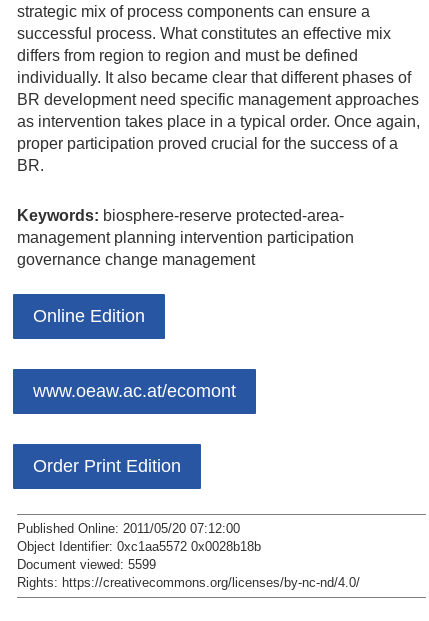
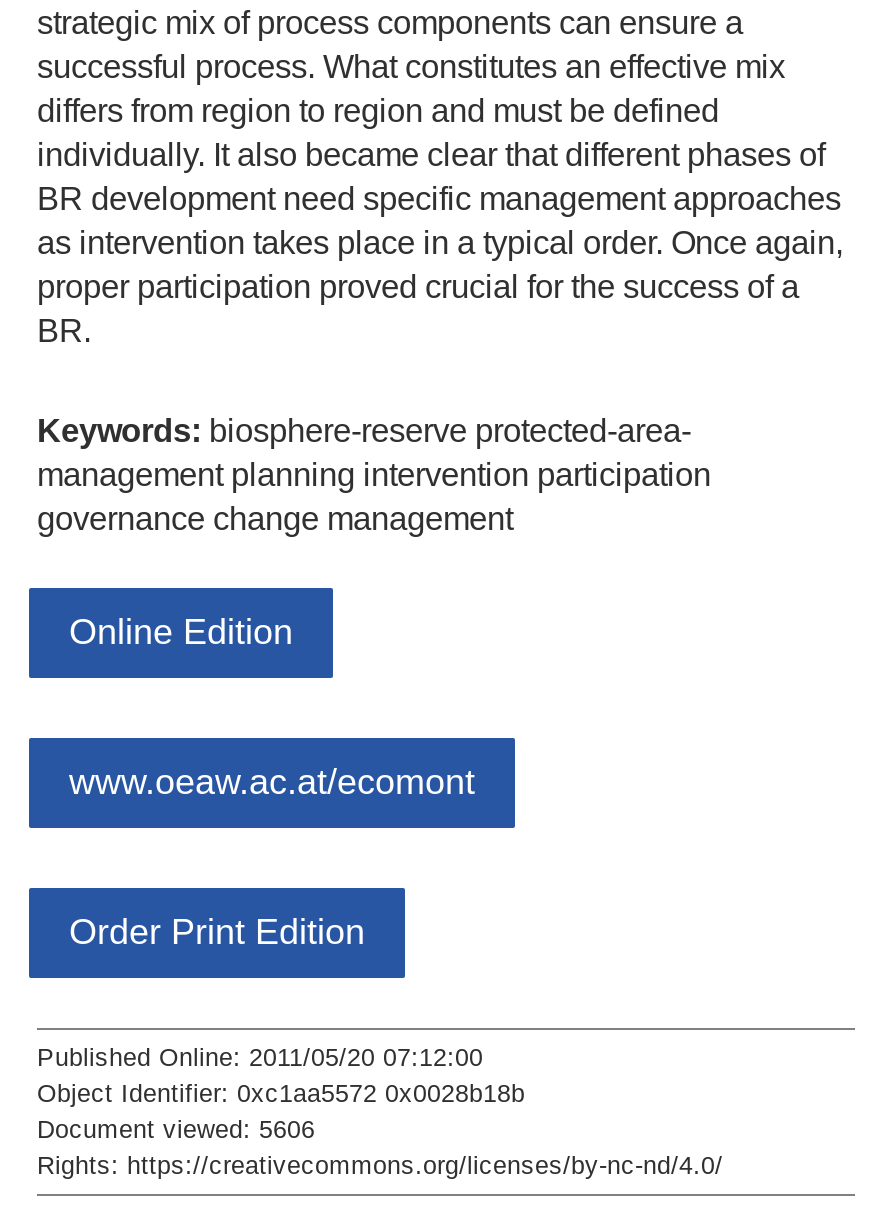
[17,558,156,572] Document viewed: 5599 -> [37,1116,315,1144] Document viewed: 5606

